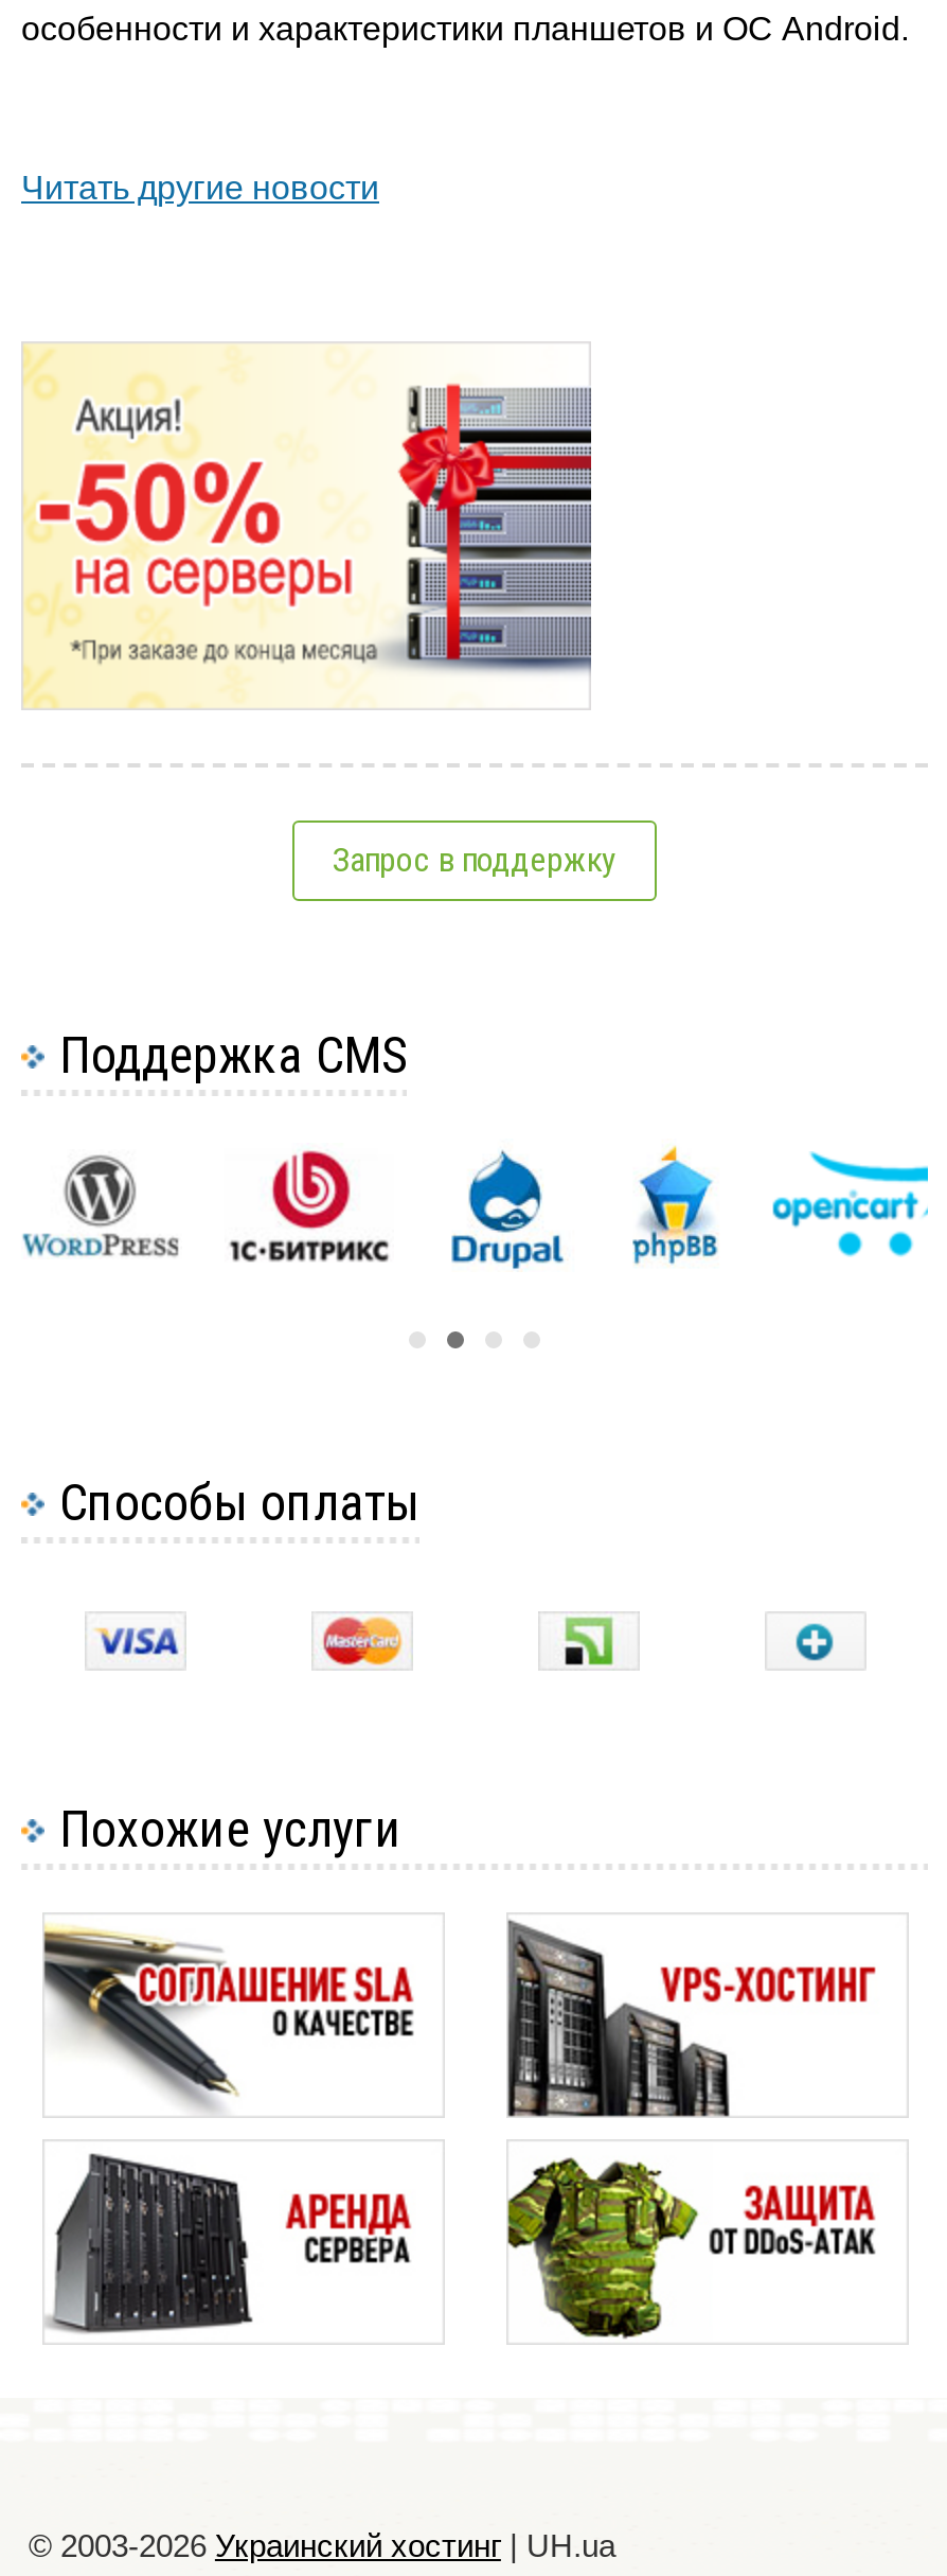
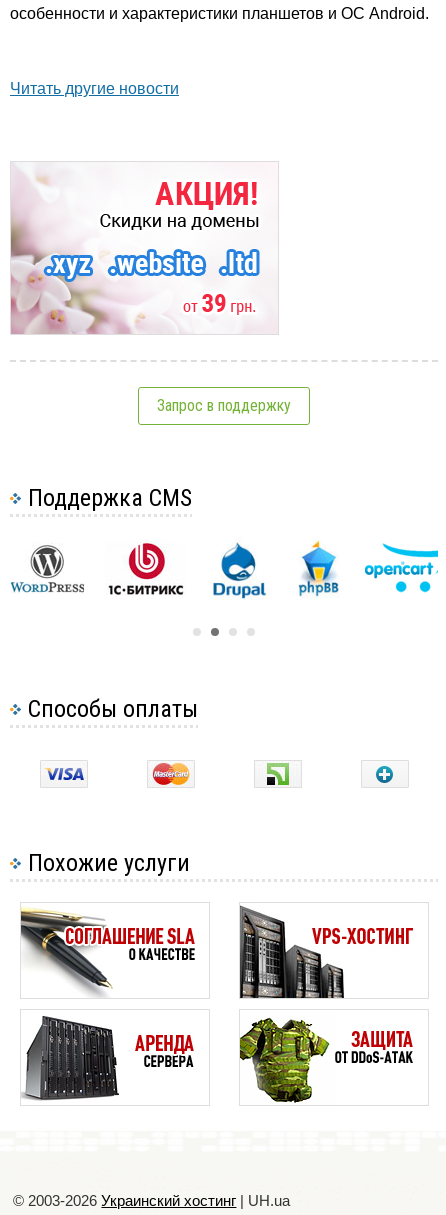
[23,343,593,708] [image] -> [10,163,279,335] [image]

